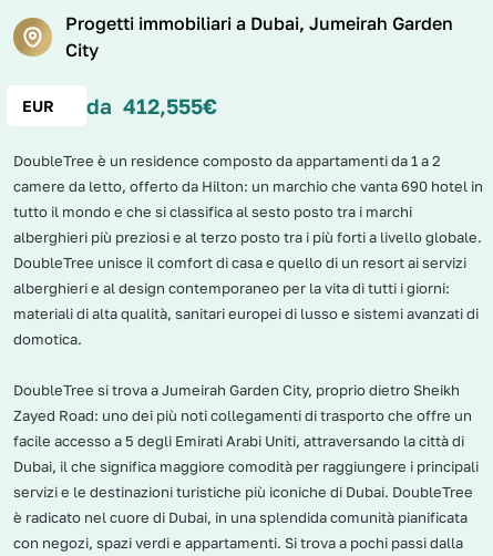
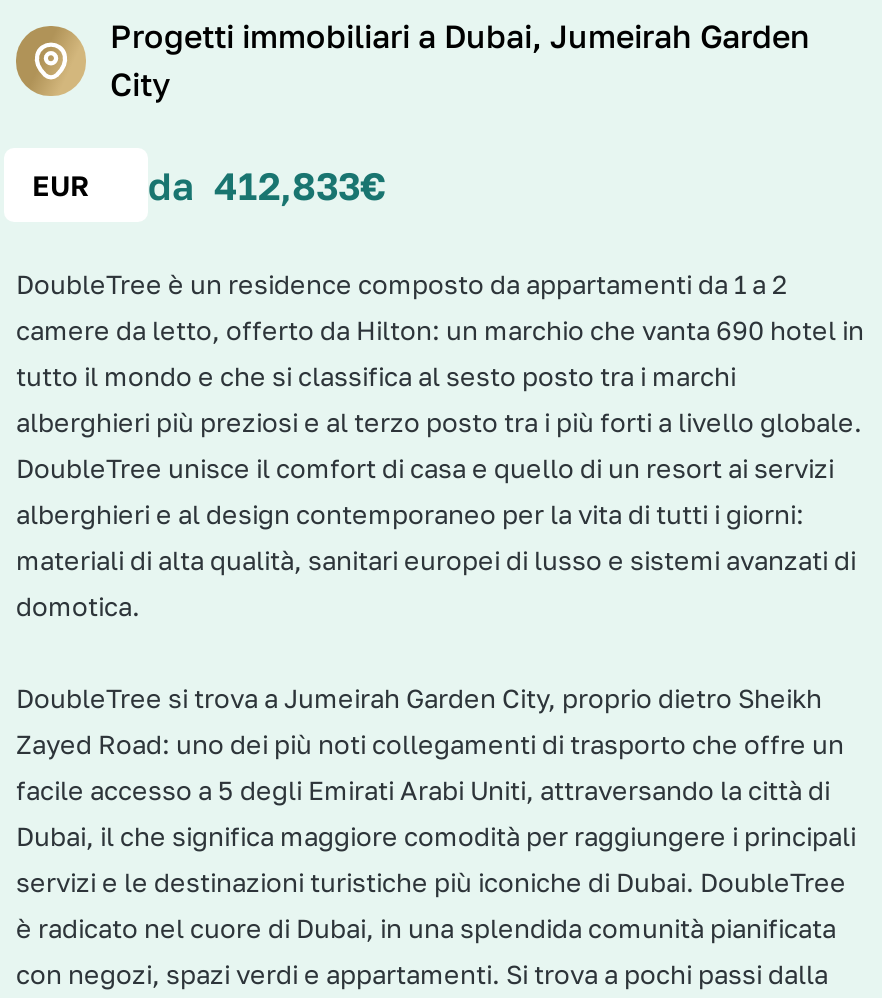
[86,92,217,118] da 412,555€ -> [148,161,386,207] da 412,833€

